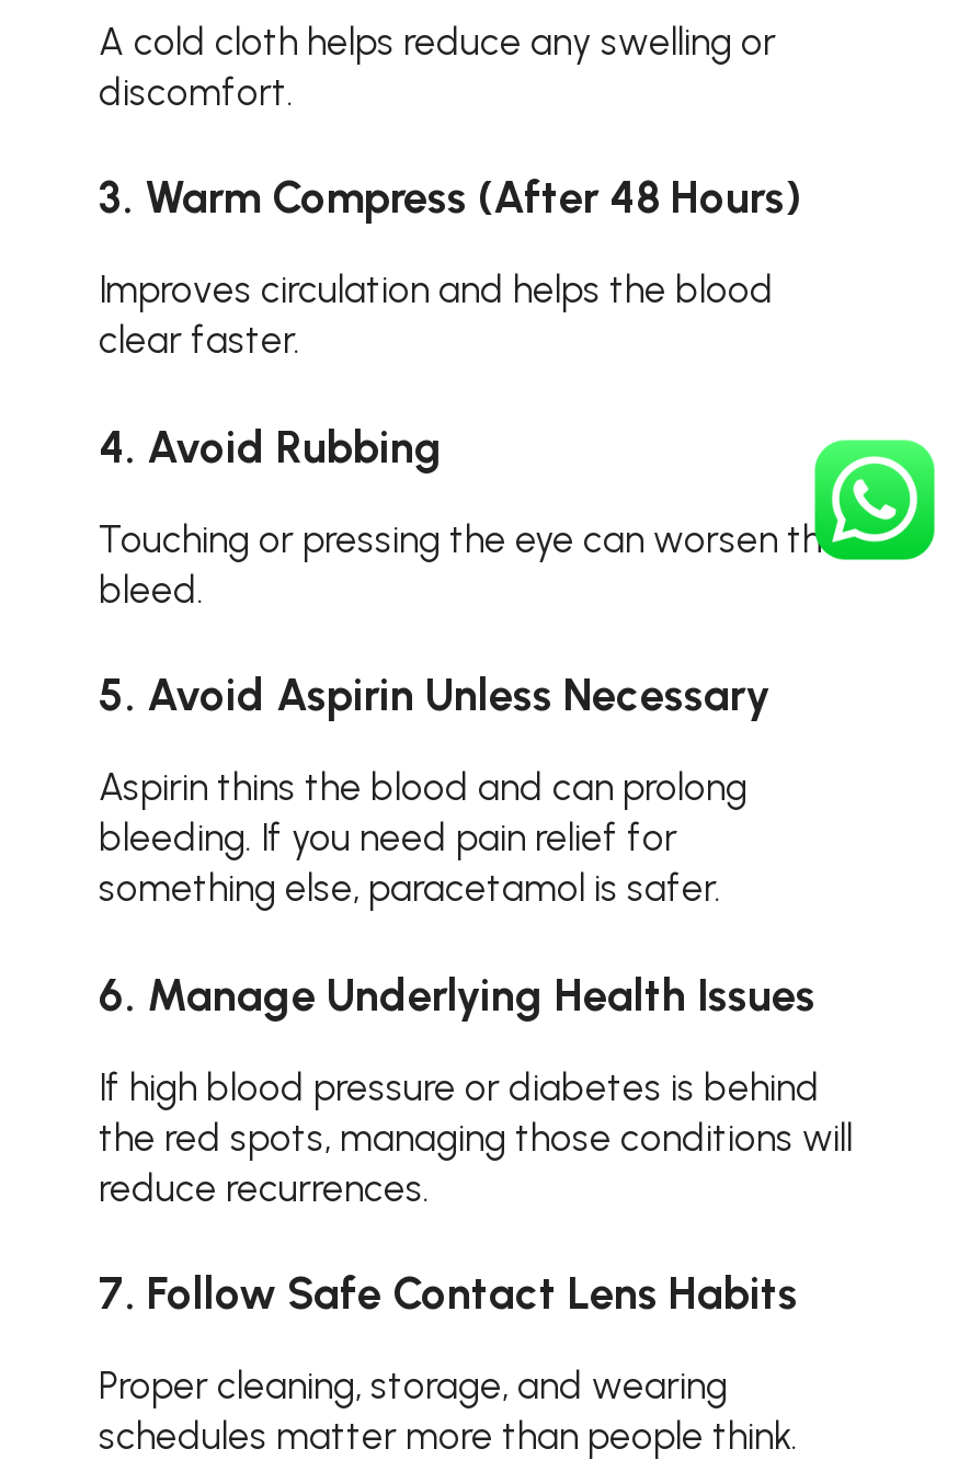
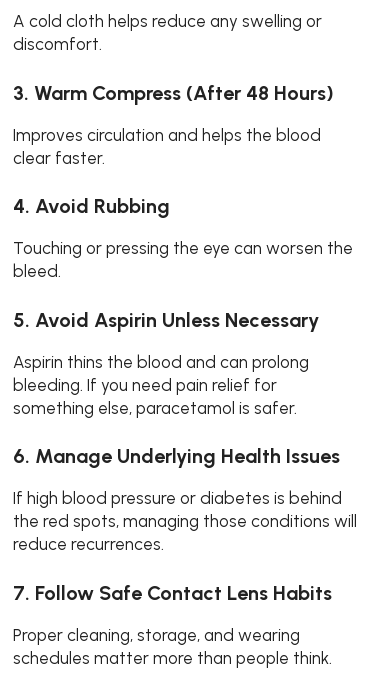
[811,437,938,562] [image] -> none

